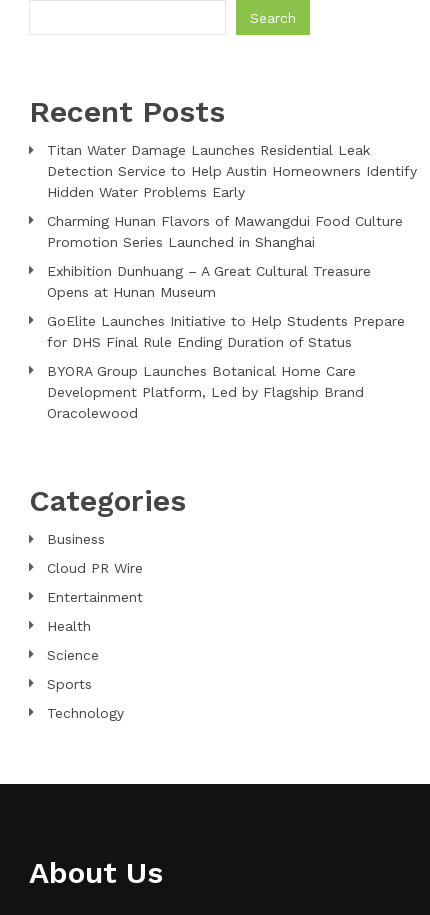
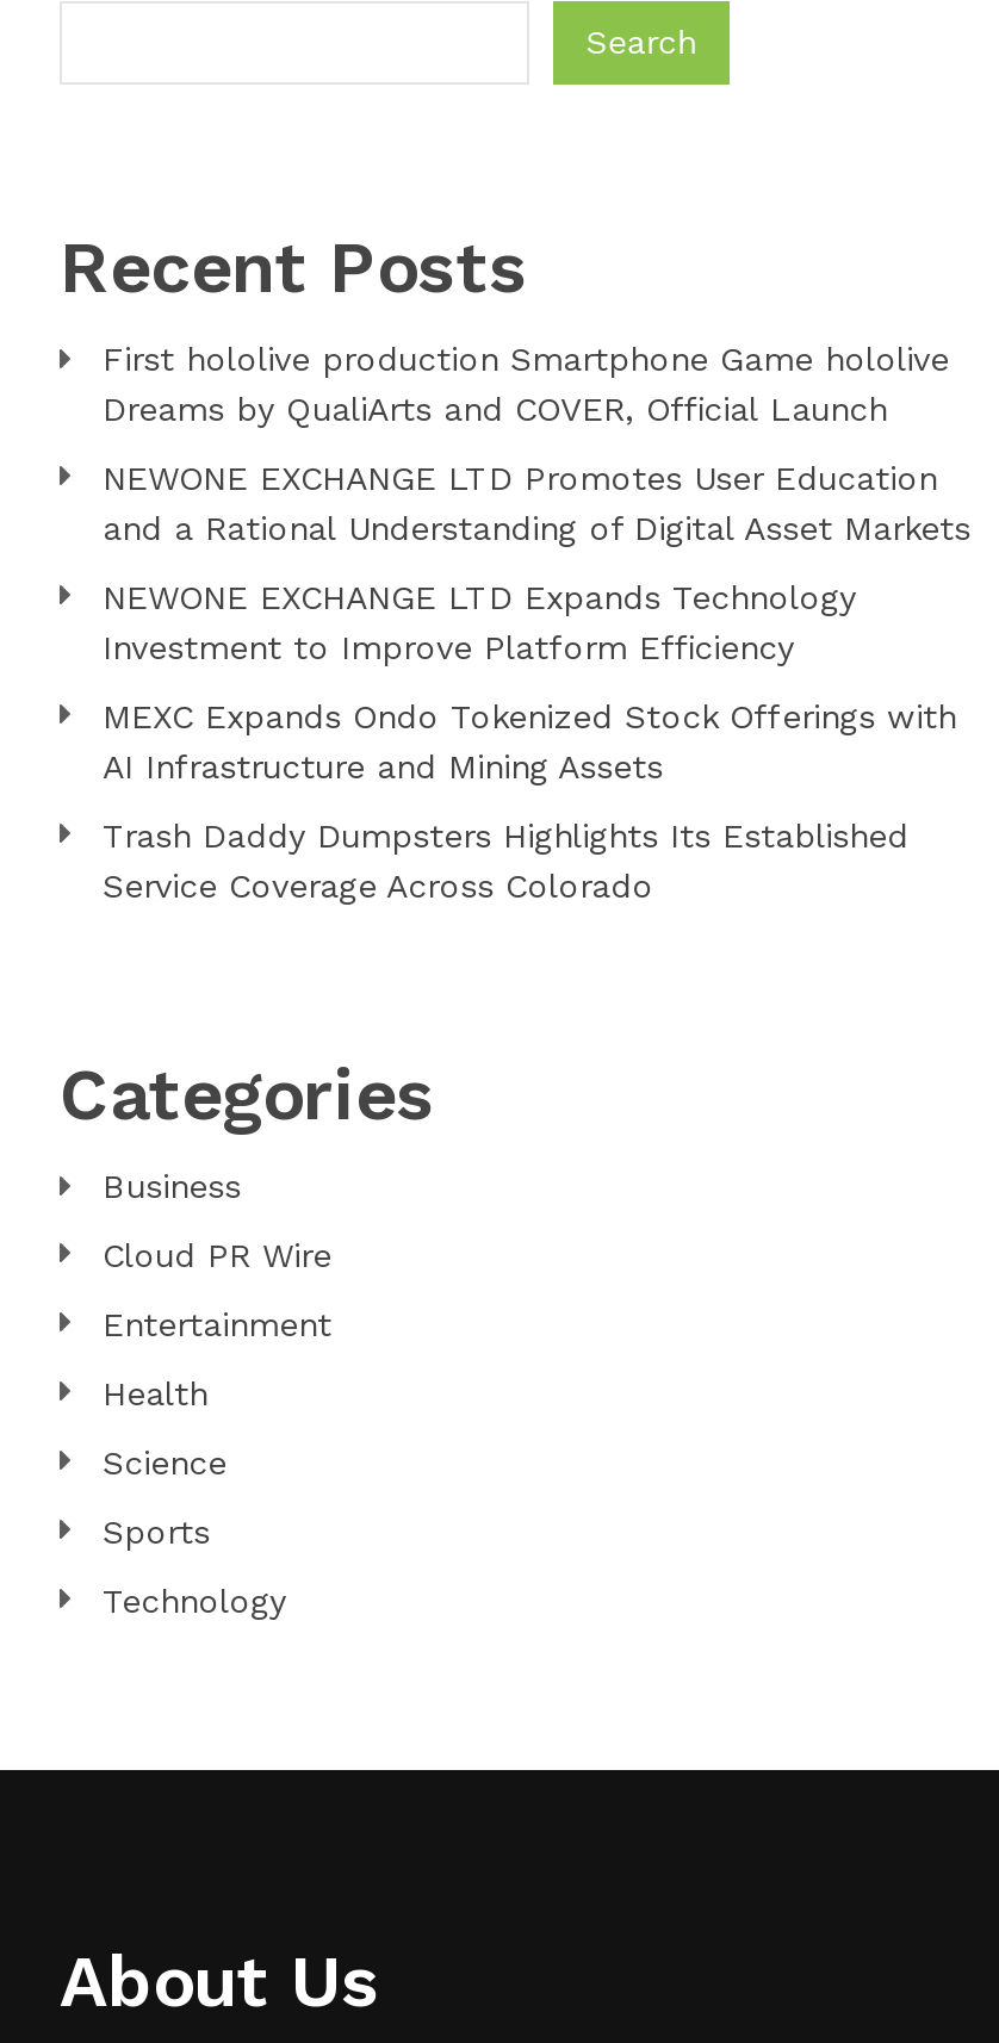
[47,142,417,200] Titan Water Damage Launches Residential Leak | Detection Service to Help Austin Homeowners Identify | Hidden Water Problems Early -> [103,339,949,427] First hololive production Smartphone Game hololive | Dreams by QualiArts and COVER, Official Launch
[47,213,403,250] Charming Hunan Flavors of Mawangdui Food Culture | Promotion Series Launched in Shanghai -> [103,458,970,546] NEWONE EXCHANGE LTD Promotes User Education | and a Rational Understanding of Digital Asset Markets
[47,263,371,300] Exhibition Dunhuang – A Great Cultural Treasure | Opens at Hunan Museum -> [103,577,856,665] NEWONE EXCHANGE LTD Expands Technology | Investment to Improve Platform Efficiency
[47,313,405,350] GoElite Launches Initiative to Help Students Prepare | for DHS Final Rule Ending Duration of Status -> [103,696,956,784] MEXC Expands Ondo Tokenized Stock Offerings with | AI Infrastructure and Mining Assets
[47,363,364,421] BYORA Group Launches Botanical Home Care | Development Platform, Led by Flagship Brand | Oracolewood -> [103,815,908,903] Trash Daddy Dumpsters Highlights Its Established | Service Coverage Across Colorado

